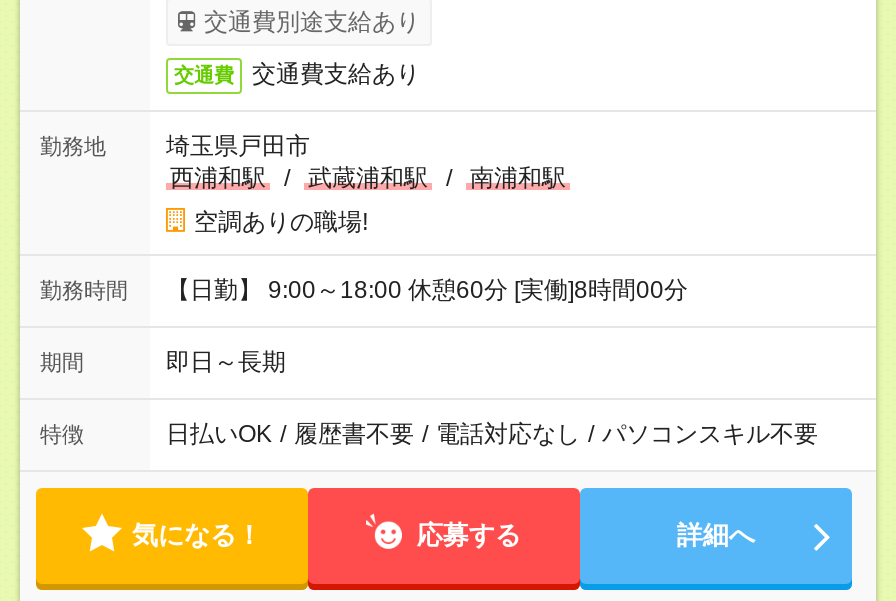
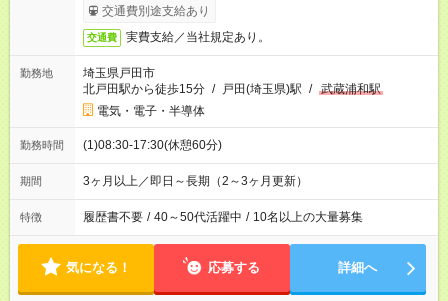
[252,60,420,88] 交通費支給あり -> [126,30,270,44] 実費支給／当社規定あり。
[170,164,566,192] 西浦和駅 / 武蔵浦和駅 / 南浦和駅 -> [83,82,381,96] 北戸田駅から徒歩15分 / 戸田(埼玉県)駅 / 武蔵浦和駅
[194,208,368,236] 空調ありの職場! -> [97,104,205,118] 電気・電子・半導体
[166,276,688,304] 【日勤】 9:00～18:00 休憩60分 [実働]8時間00分 -> [83,138,222,152] (1)08:30-17:30(休憩60分)
[166,348,286,376] 即日～長期 -> [83,174,308,188] 3ヶ月以上／即日～長期（2～3ヶ月更新）
[166,420,818,448] 日払いOK / 履歴書不要 / 電話対応なし / パソコンスキル不要 -> [83,210,363,224] 履歴書不要 / 40～50代活躍中 / 10名以上の大量募集

